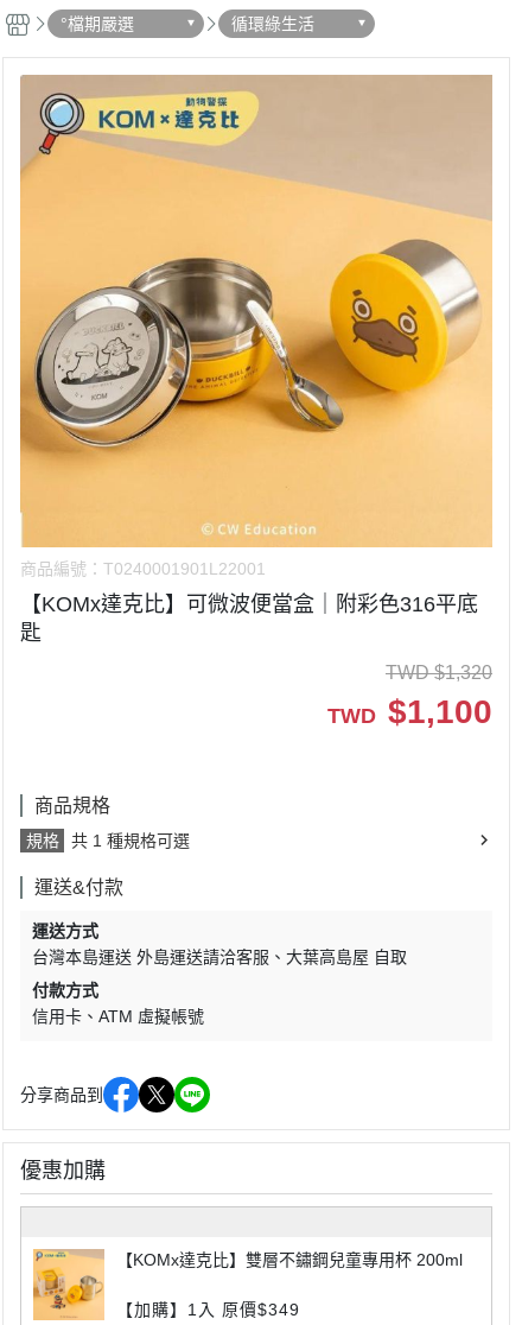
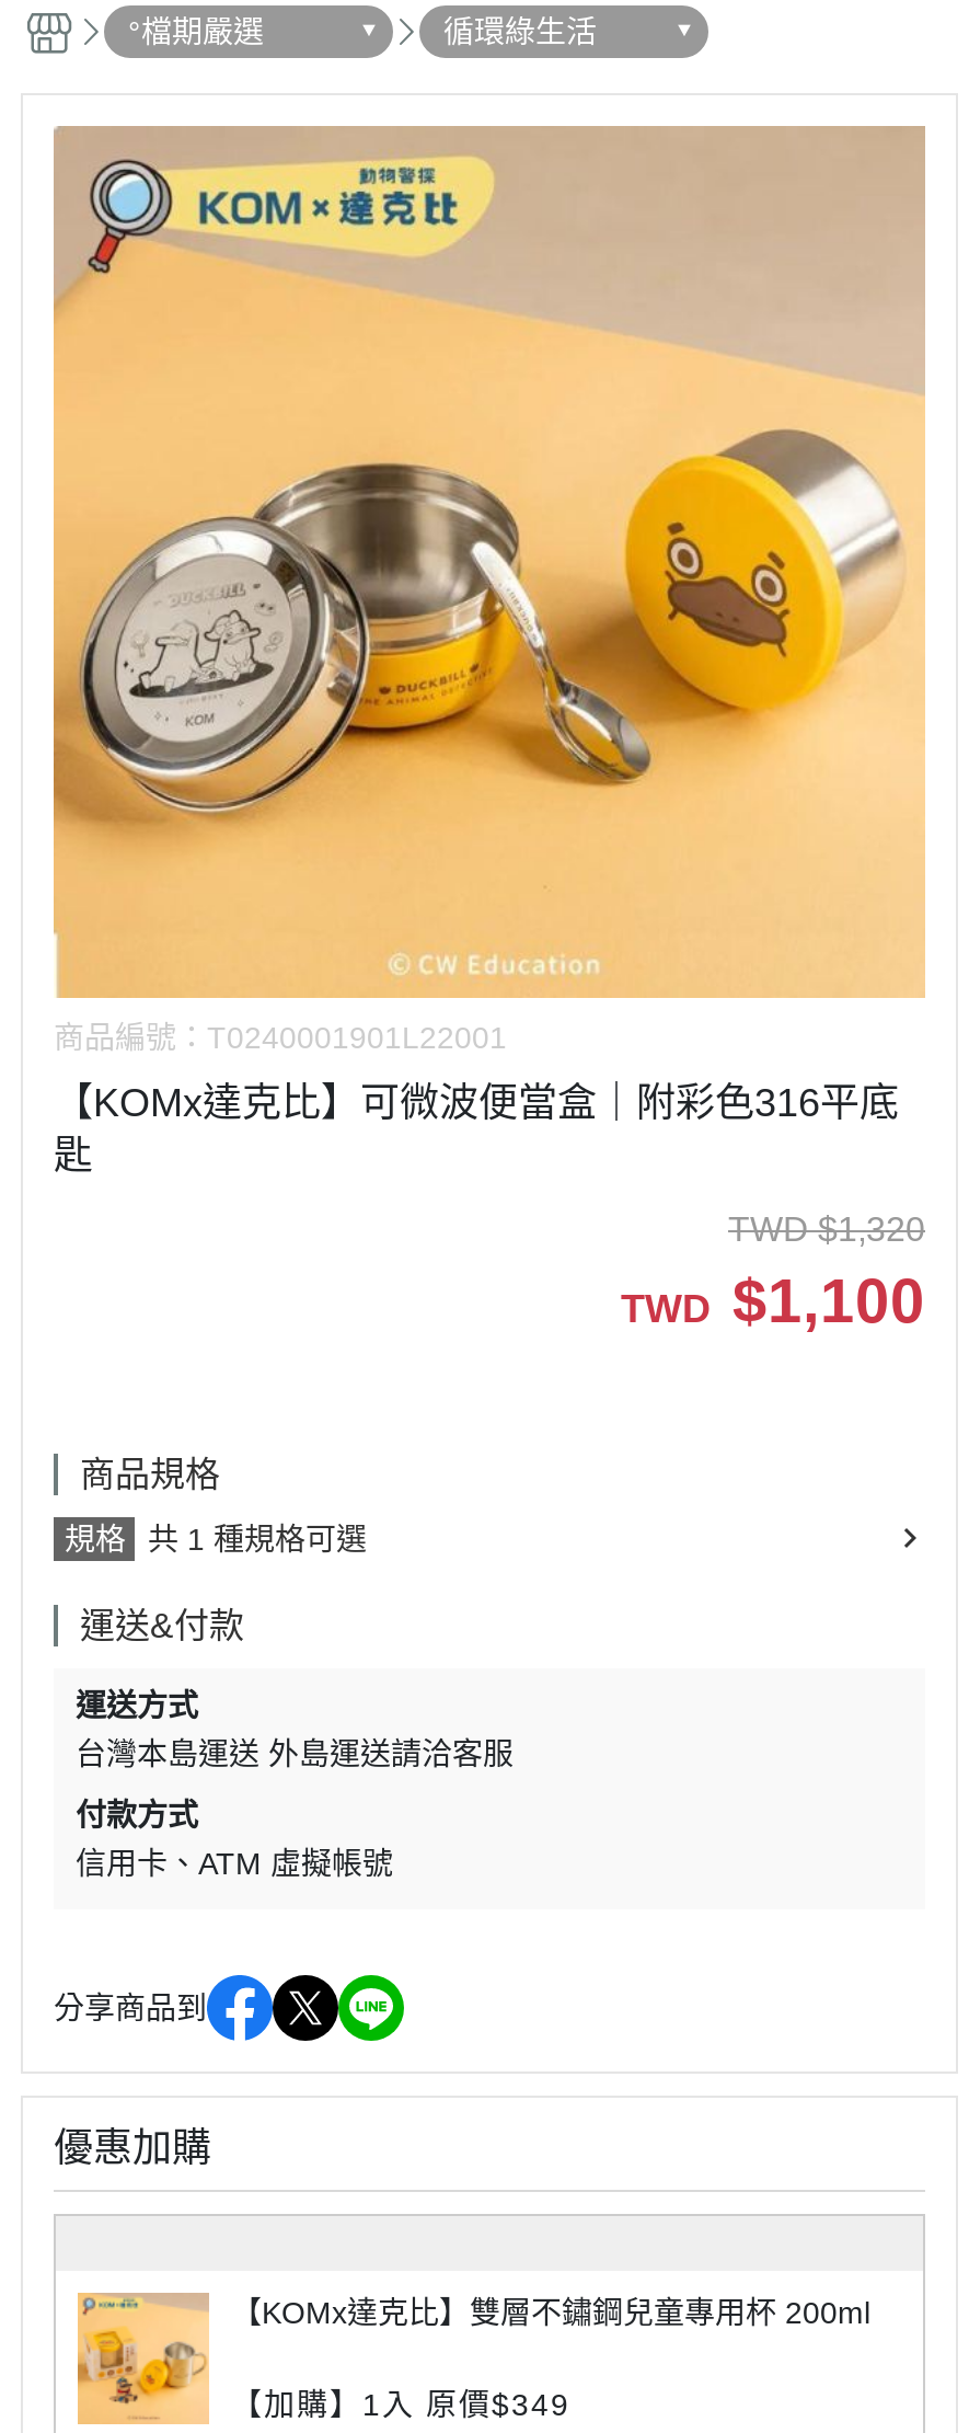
[286,948,407,967] 大葉高島屋 自取 -> none

